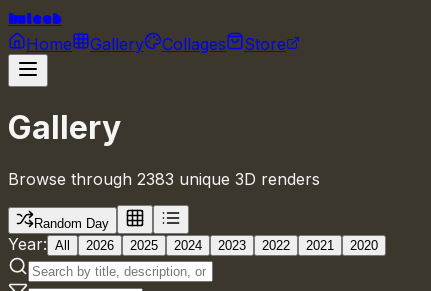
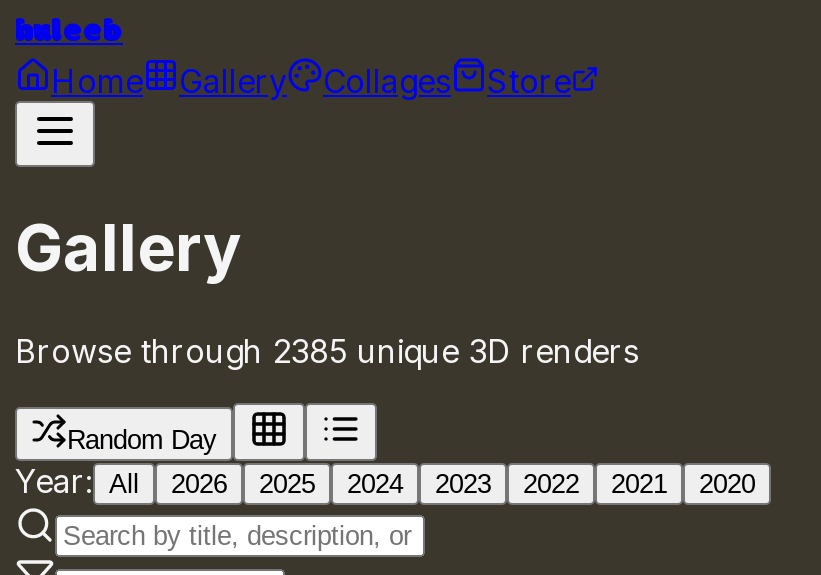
[8,169,320,189] Browse through 2383 unique 3D renders -> [15,331,639,371] Browse through 2385 unique 3D renders

